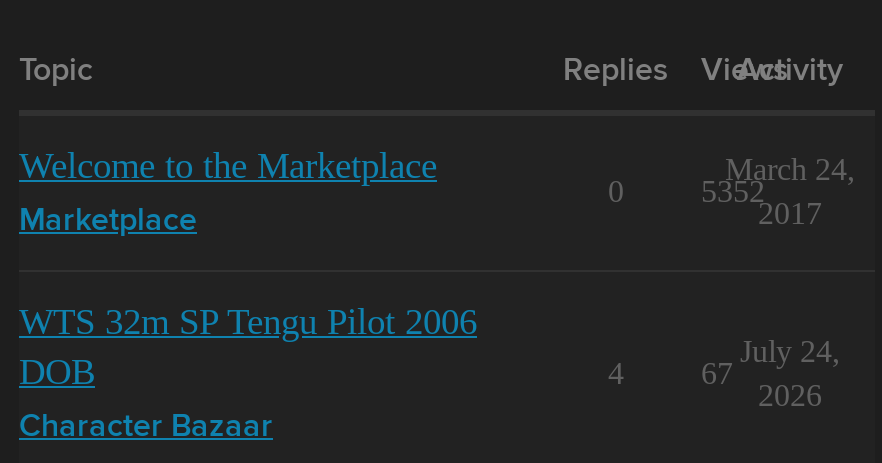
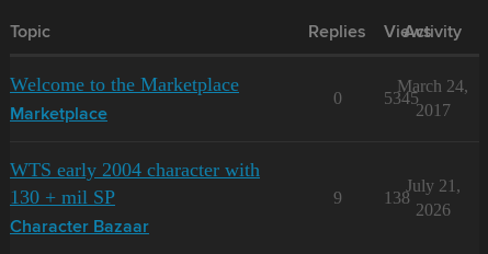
[701,174,765,208] 5352 -> [384,89,419,107] 5345
[19,302,477,392] WTS 32m SP Tengu Pilot 2006 | DOB -> [10,159,260,208] WTS early 2004 character with | 130 + mil SP
[740,334,840,368] July 24, -> [405,176,460,195] July 21,
[608,356,624,390] 4 -> [333,188,342,207] 9
[701,356,733,390] 67 -> [384,188,410,207] 138

